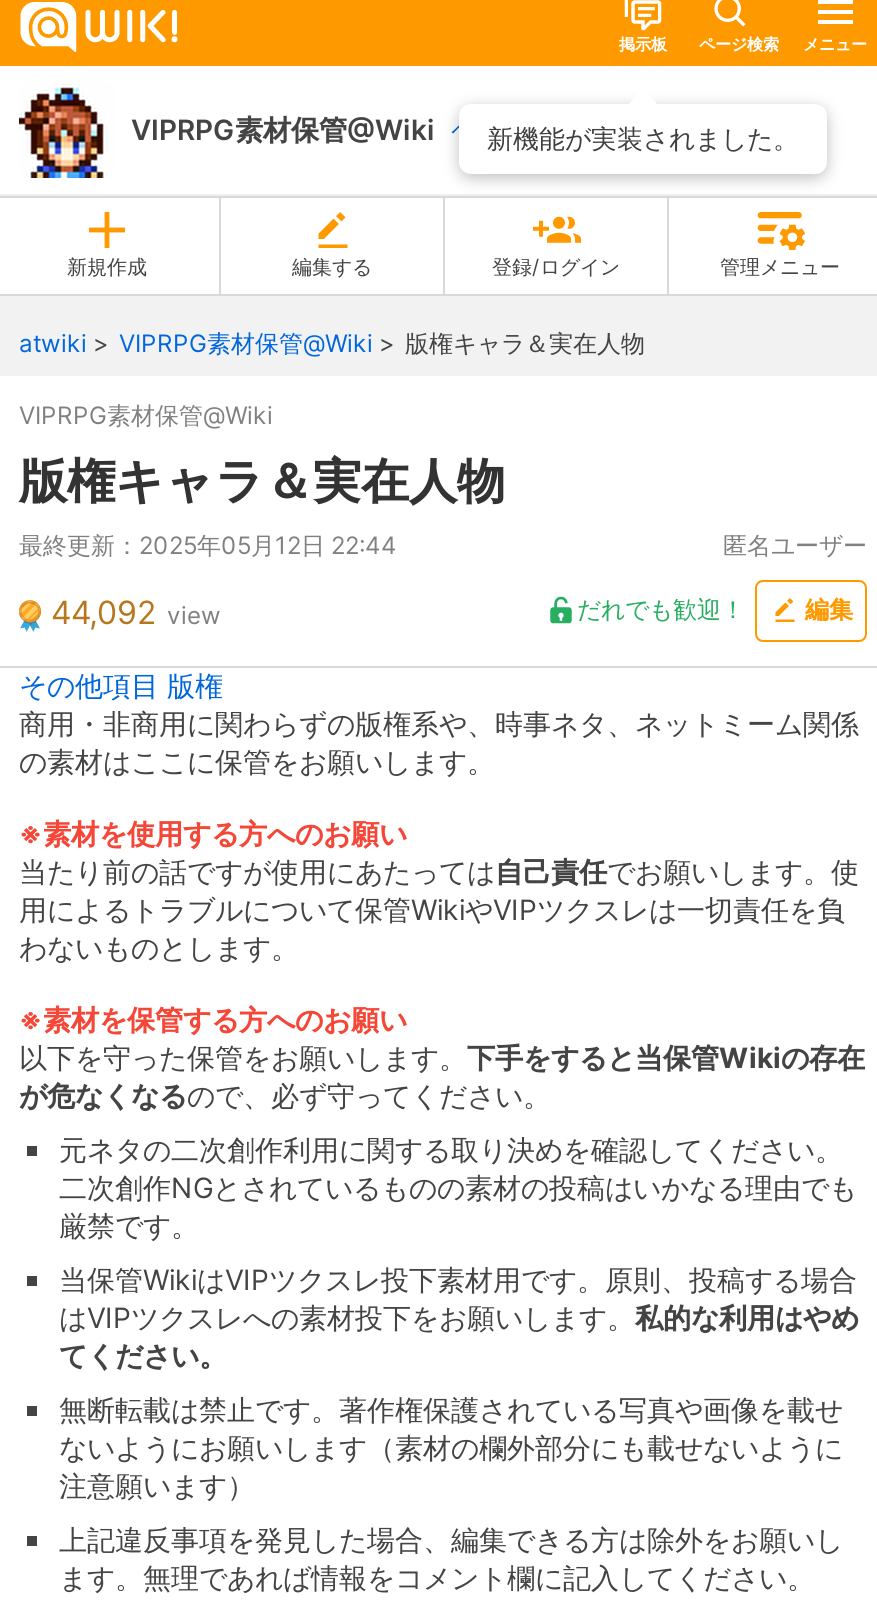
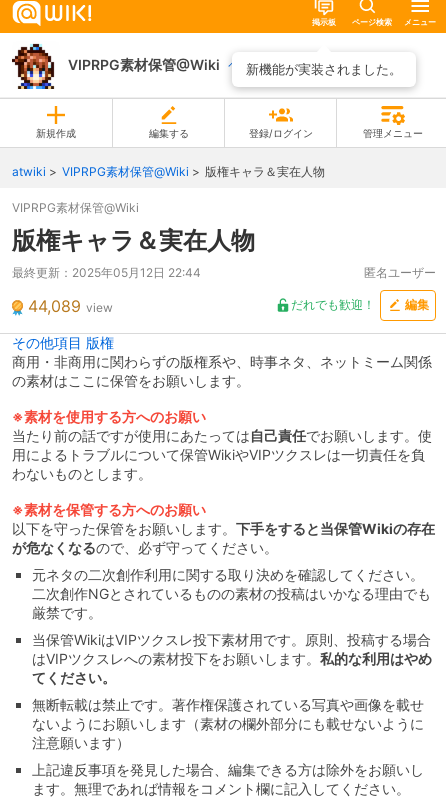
[51,591,221,631] 44,092 view -> [28,295,113,315] 44,089 view

